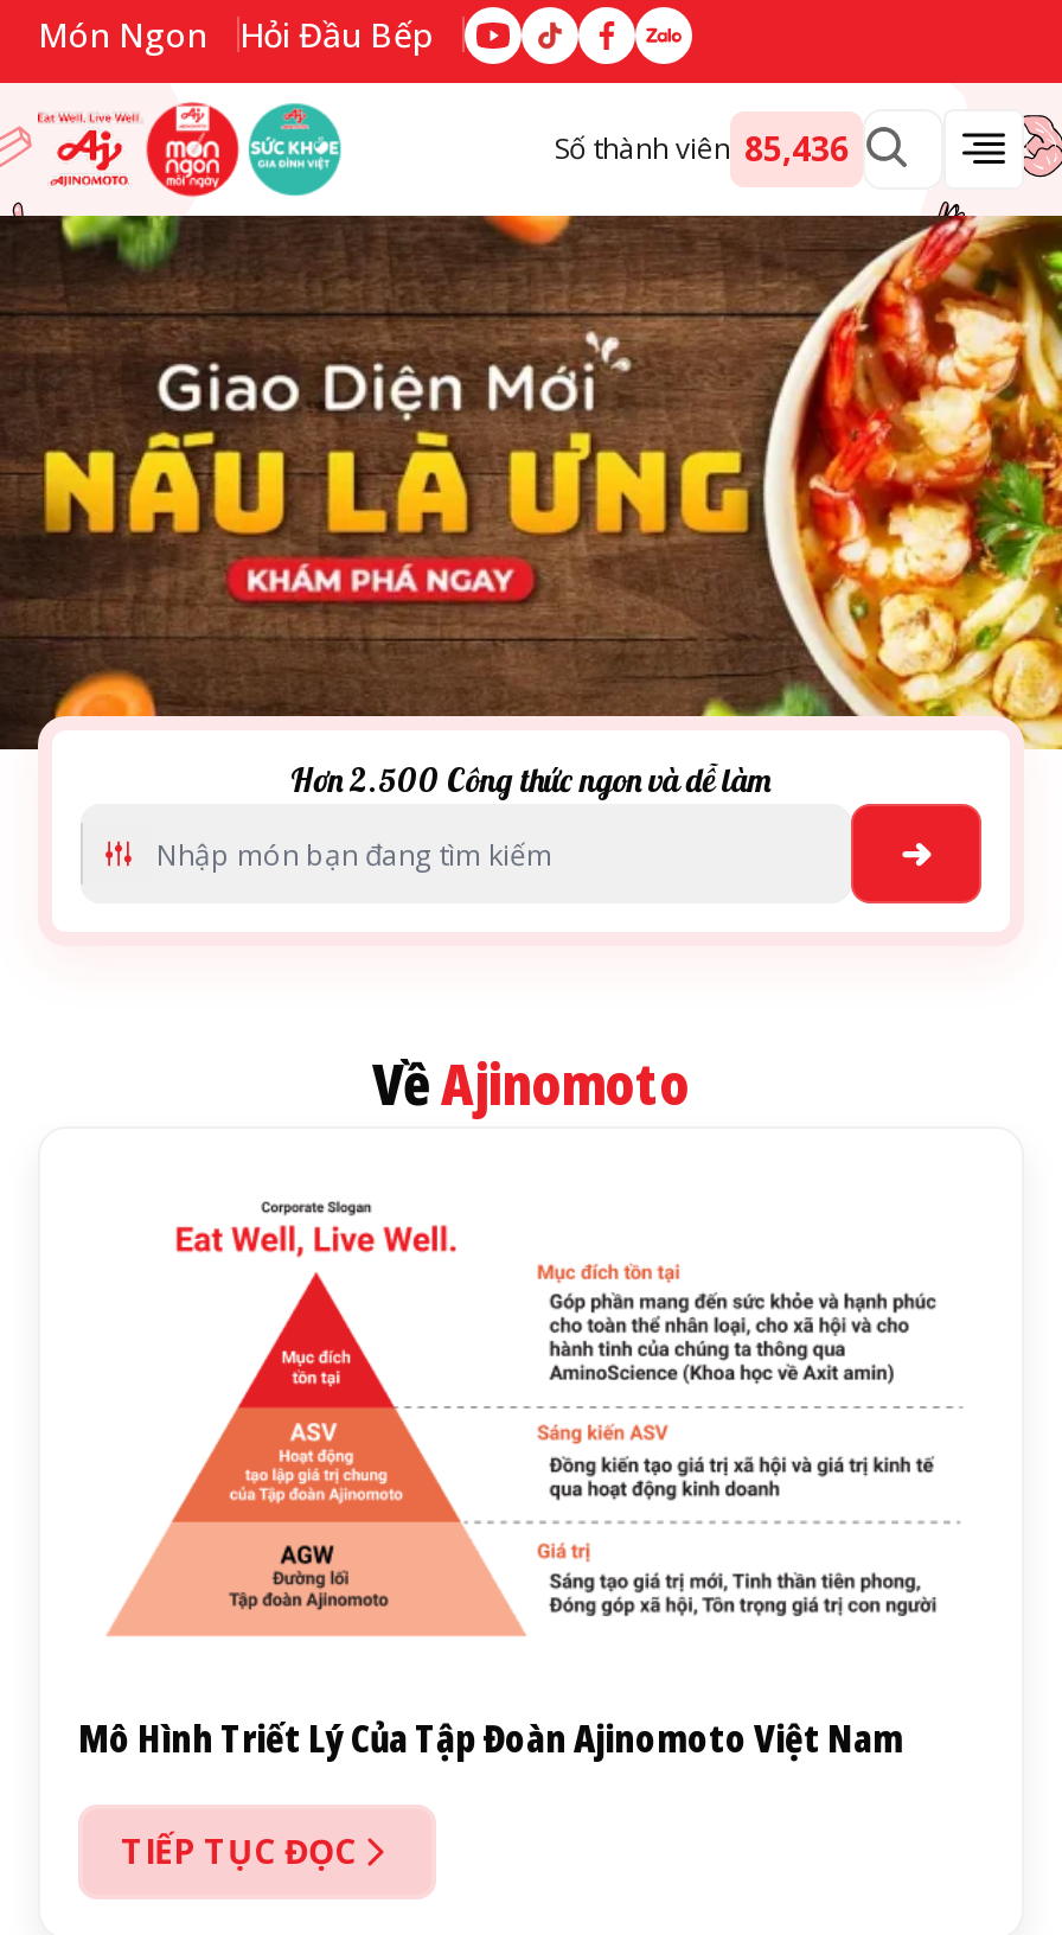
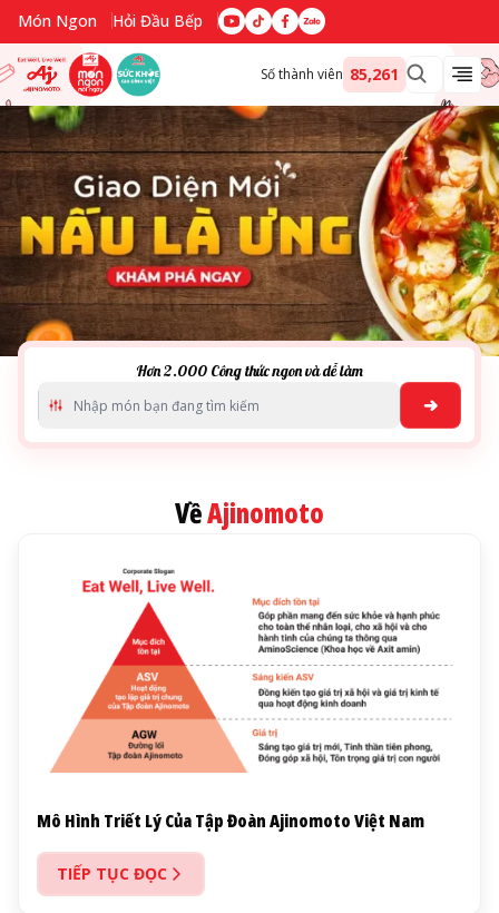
[555,126,849,171] Số thành viên 85,436 -> [261,64,399,85] Số thành viên 85,261
[290,759,772,802] Hơn 2.500 Công thức ngon và dễ làm -> [136,361,363,381] Hơn 2.000 Công thức ngon và dễ làm

